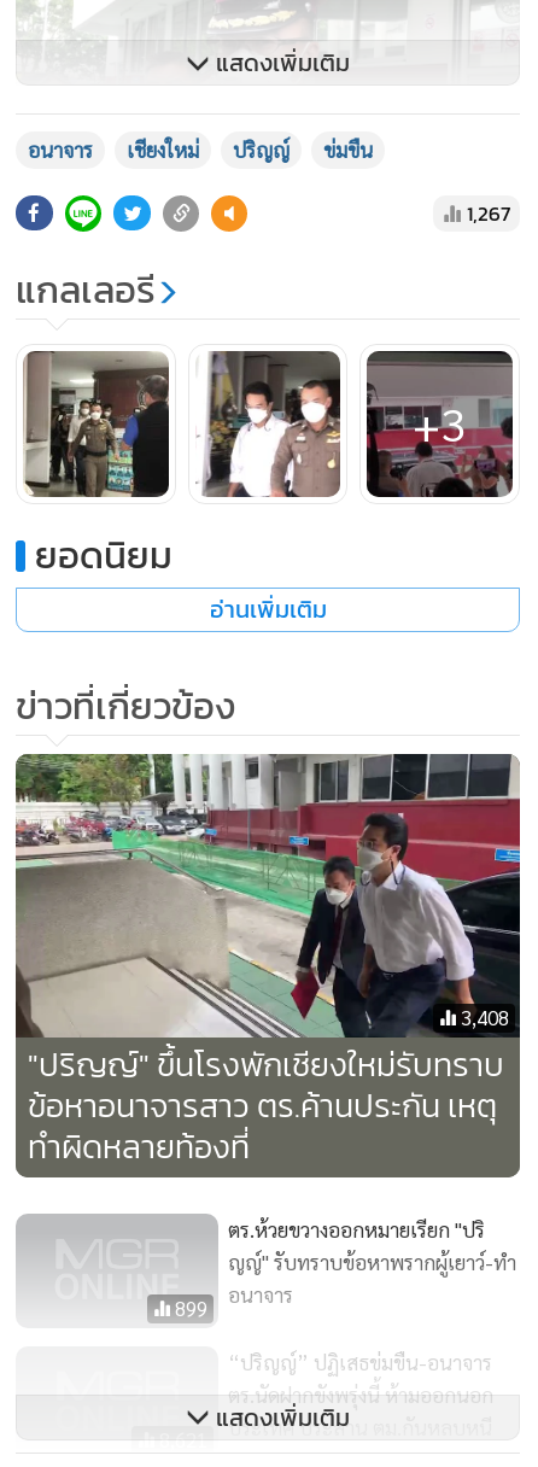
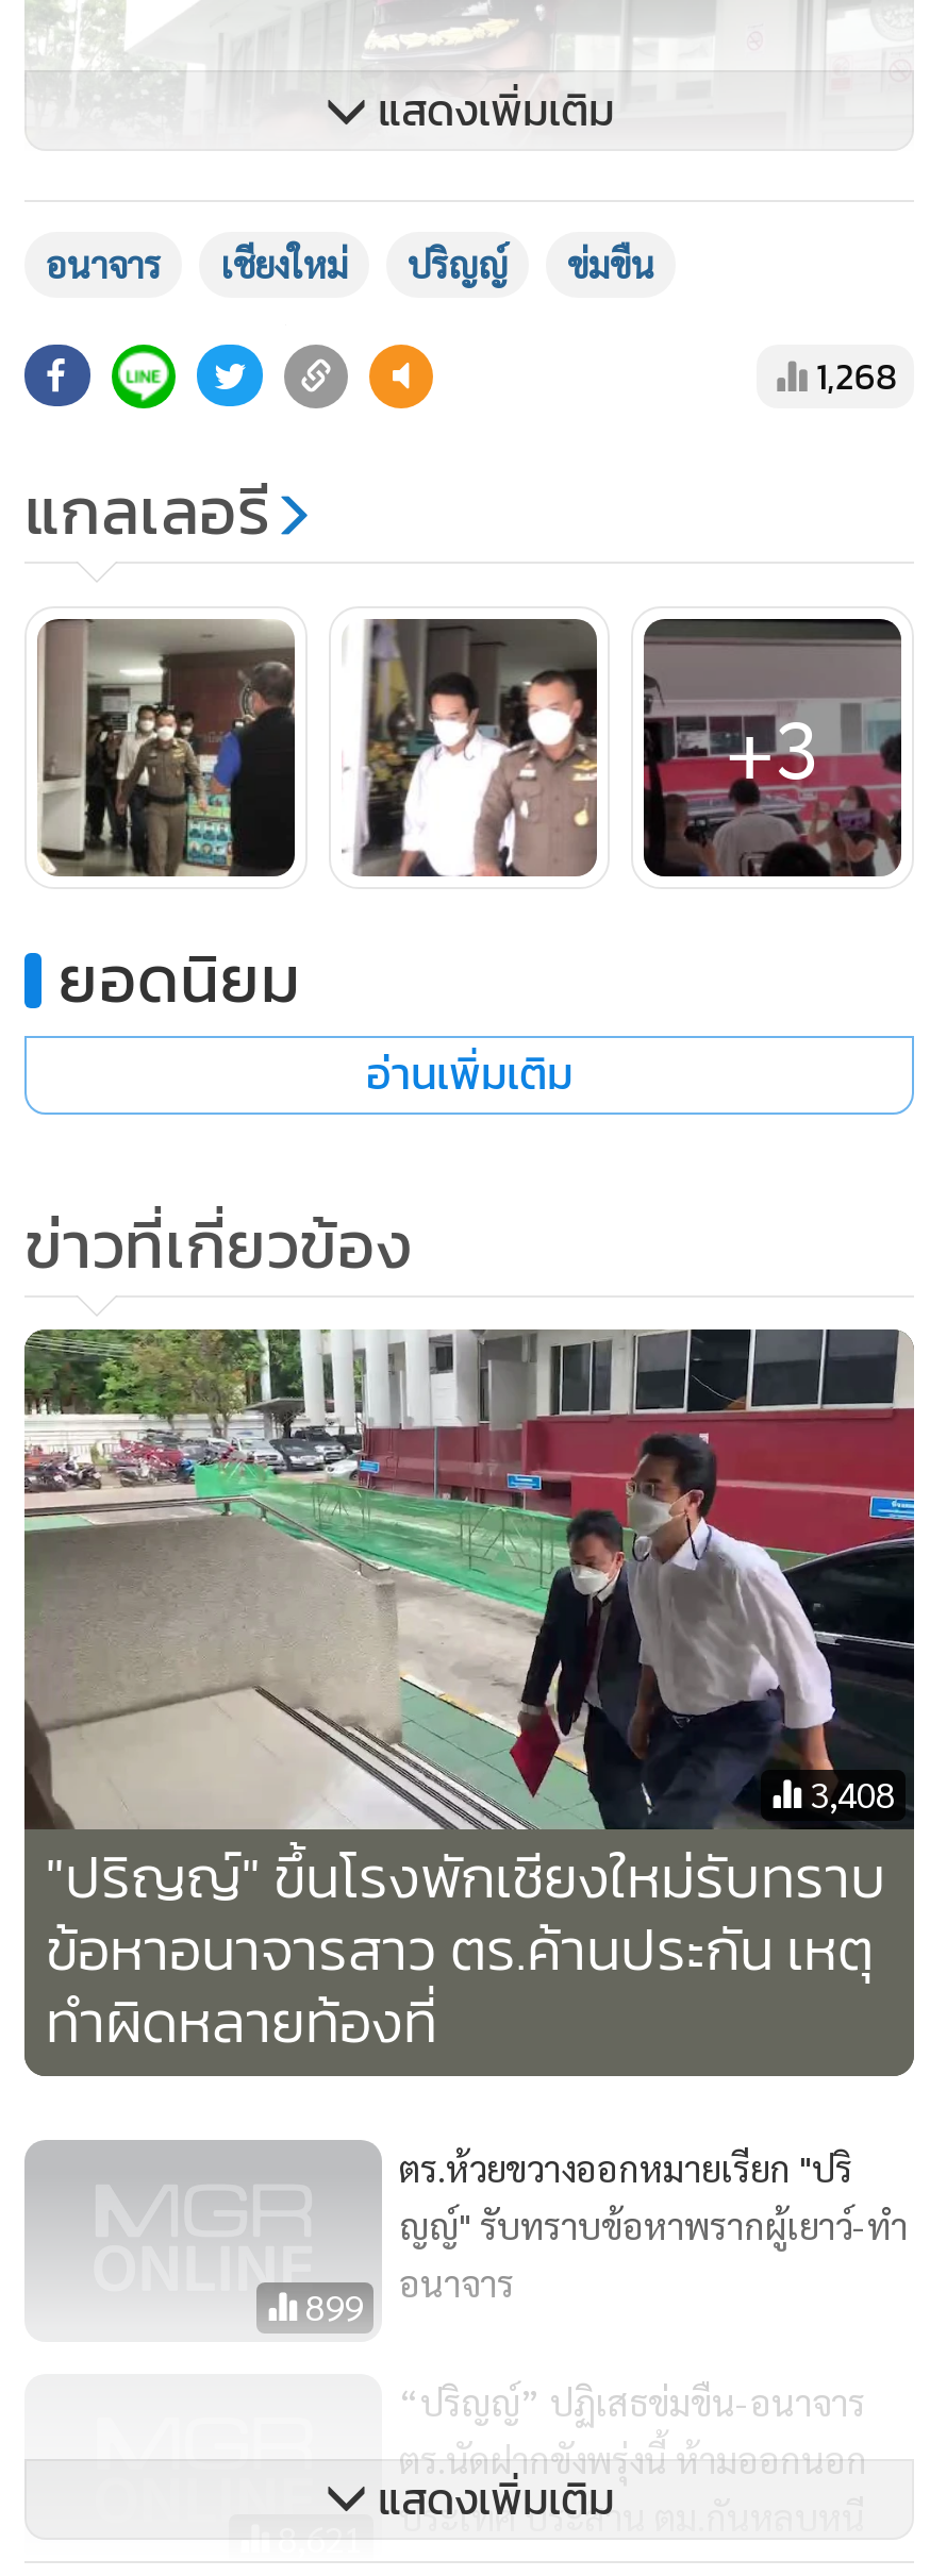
[467,198,510,229] 1,267 -> [816,349,897,404] 1,268

